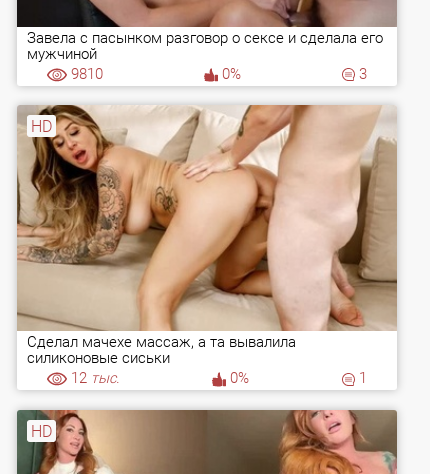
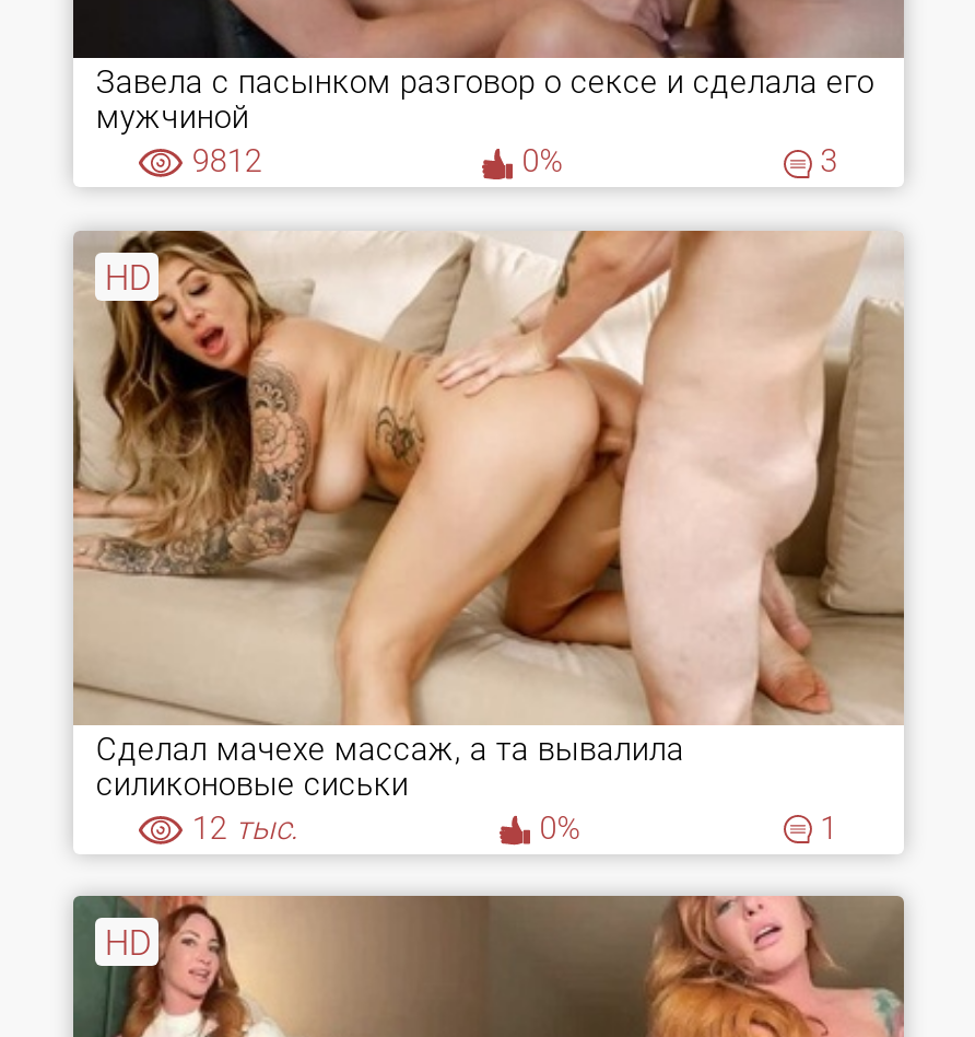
[71,66,103,83] 9810 -> [192,144,262,181] 9812

